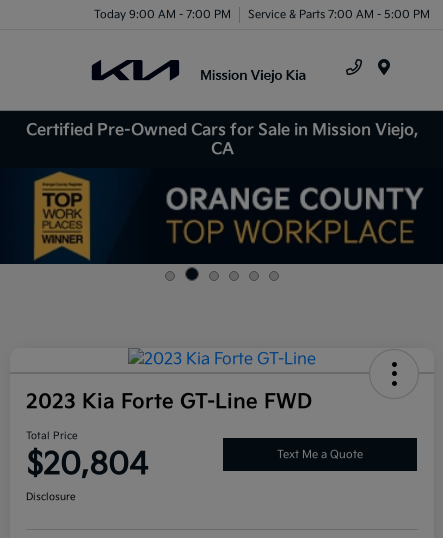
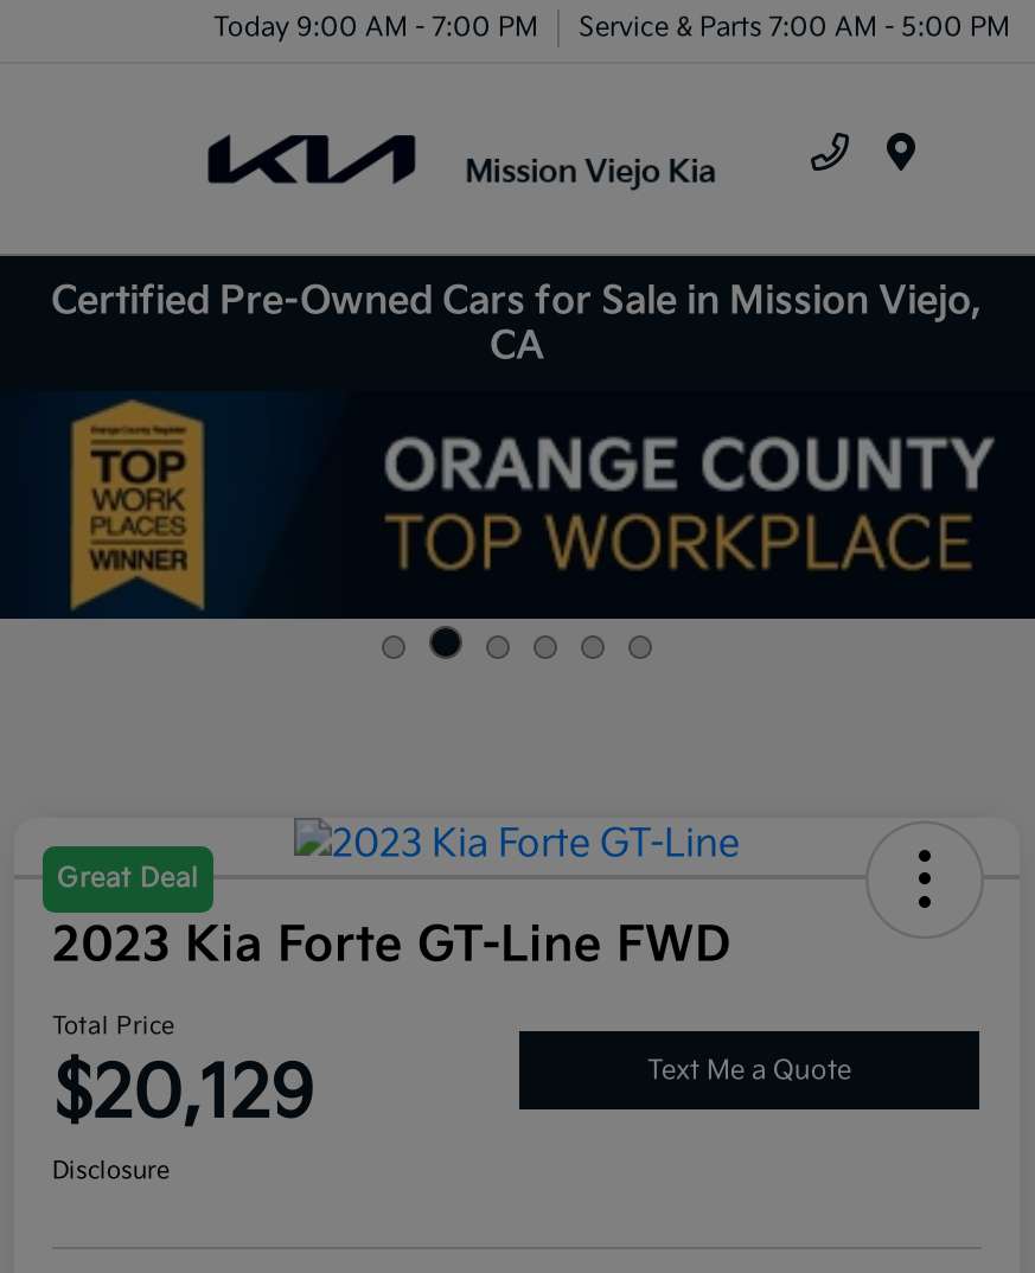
none -> [57,862,199,893] Great Deal
[26,447,148,483] $20,804 -> [52,1052,315,1137] $20,129

